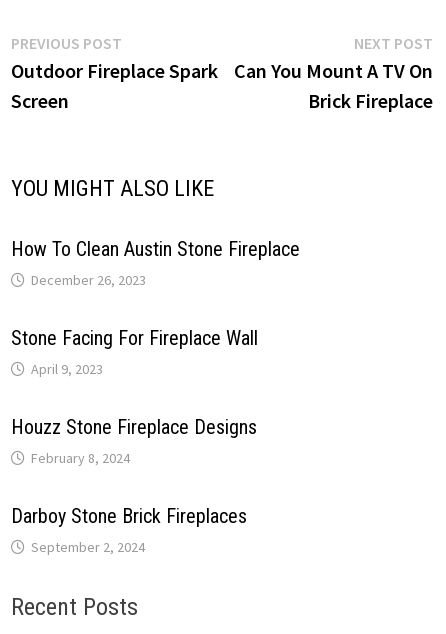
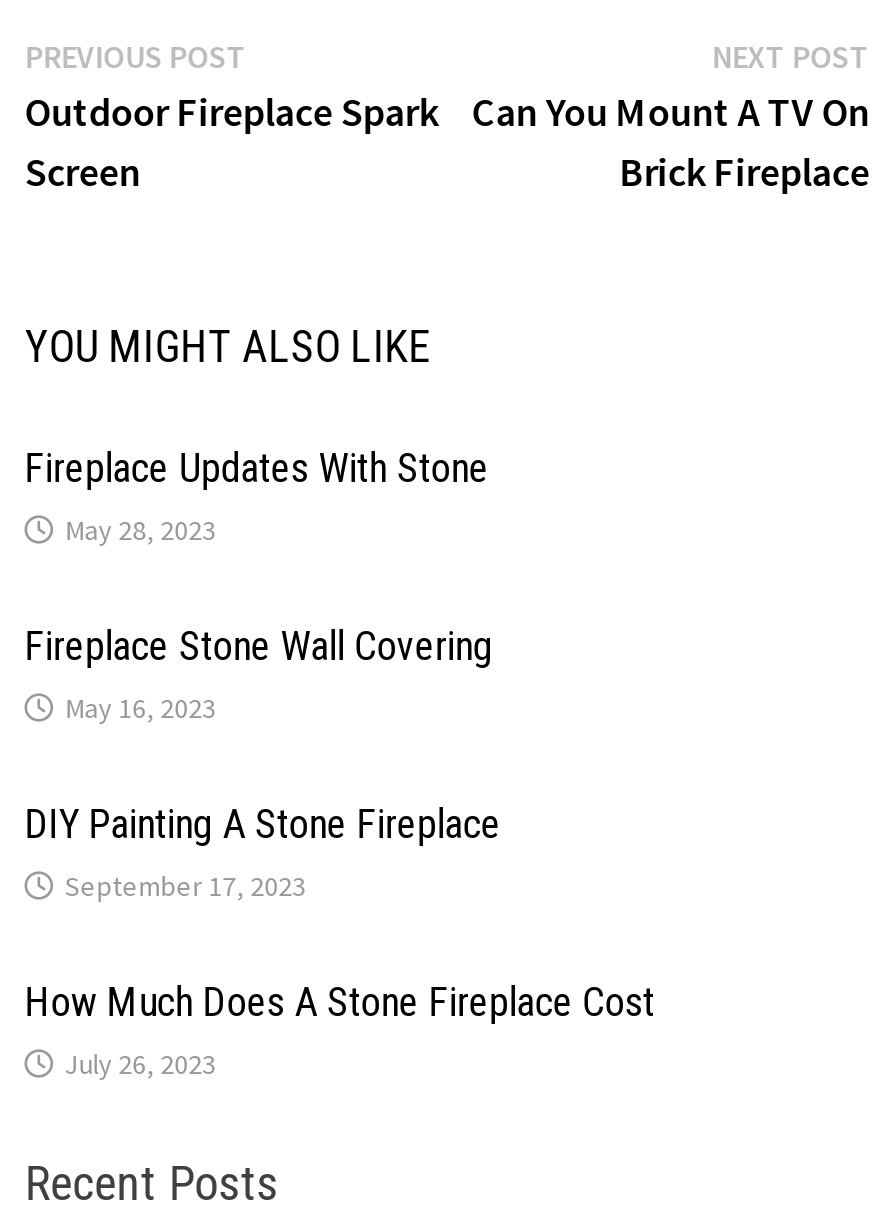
[11,237,300,289] How To Clean Austin Stone Fireplace | December 26, 2023 -> [25,445,489,549] Fireplace Updates With Stone | May 28, 2023
[11,326,258,378] Stone Facing For Fireplace Wall | April 9, 2023 -> [25,623,493,727] Fireplace Stone Wall Covering | May 16, 2023
[11,415,257,467] Houzz Stone Fireplace Designs | February 8, 2024 -> [25,801,501,905] DIY Painting A Stone Fireplace | September 17, 2023
[11,504,247,556] Darboy Stone Brick Fireplaces | September 2, 2024 -> [25,979,655,1083] How Much Does A Stone Fireplace Cost | July 26, 2023

